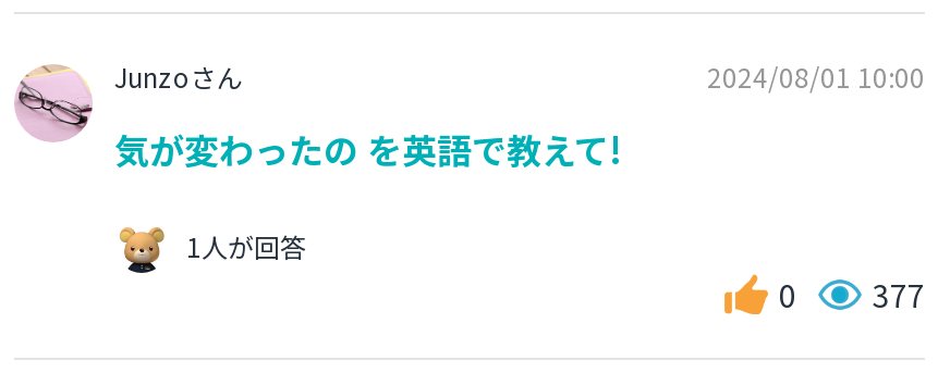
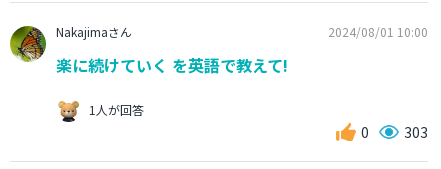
[14,59,243,142] [image] | Junzoさん -> [9,23,132,63] [image] | Nakajimaさん
[114,124,620,176] 気が変わったの を英語で教えて! -> [56,53,288,77] 楽に続けていく を英語で教えて!
[779,273,925,316] 0 377 -> [361,122,428,142] 0 303

